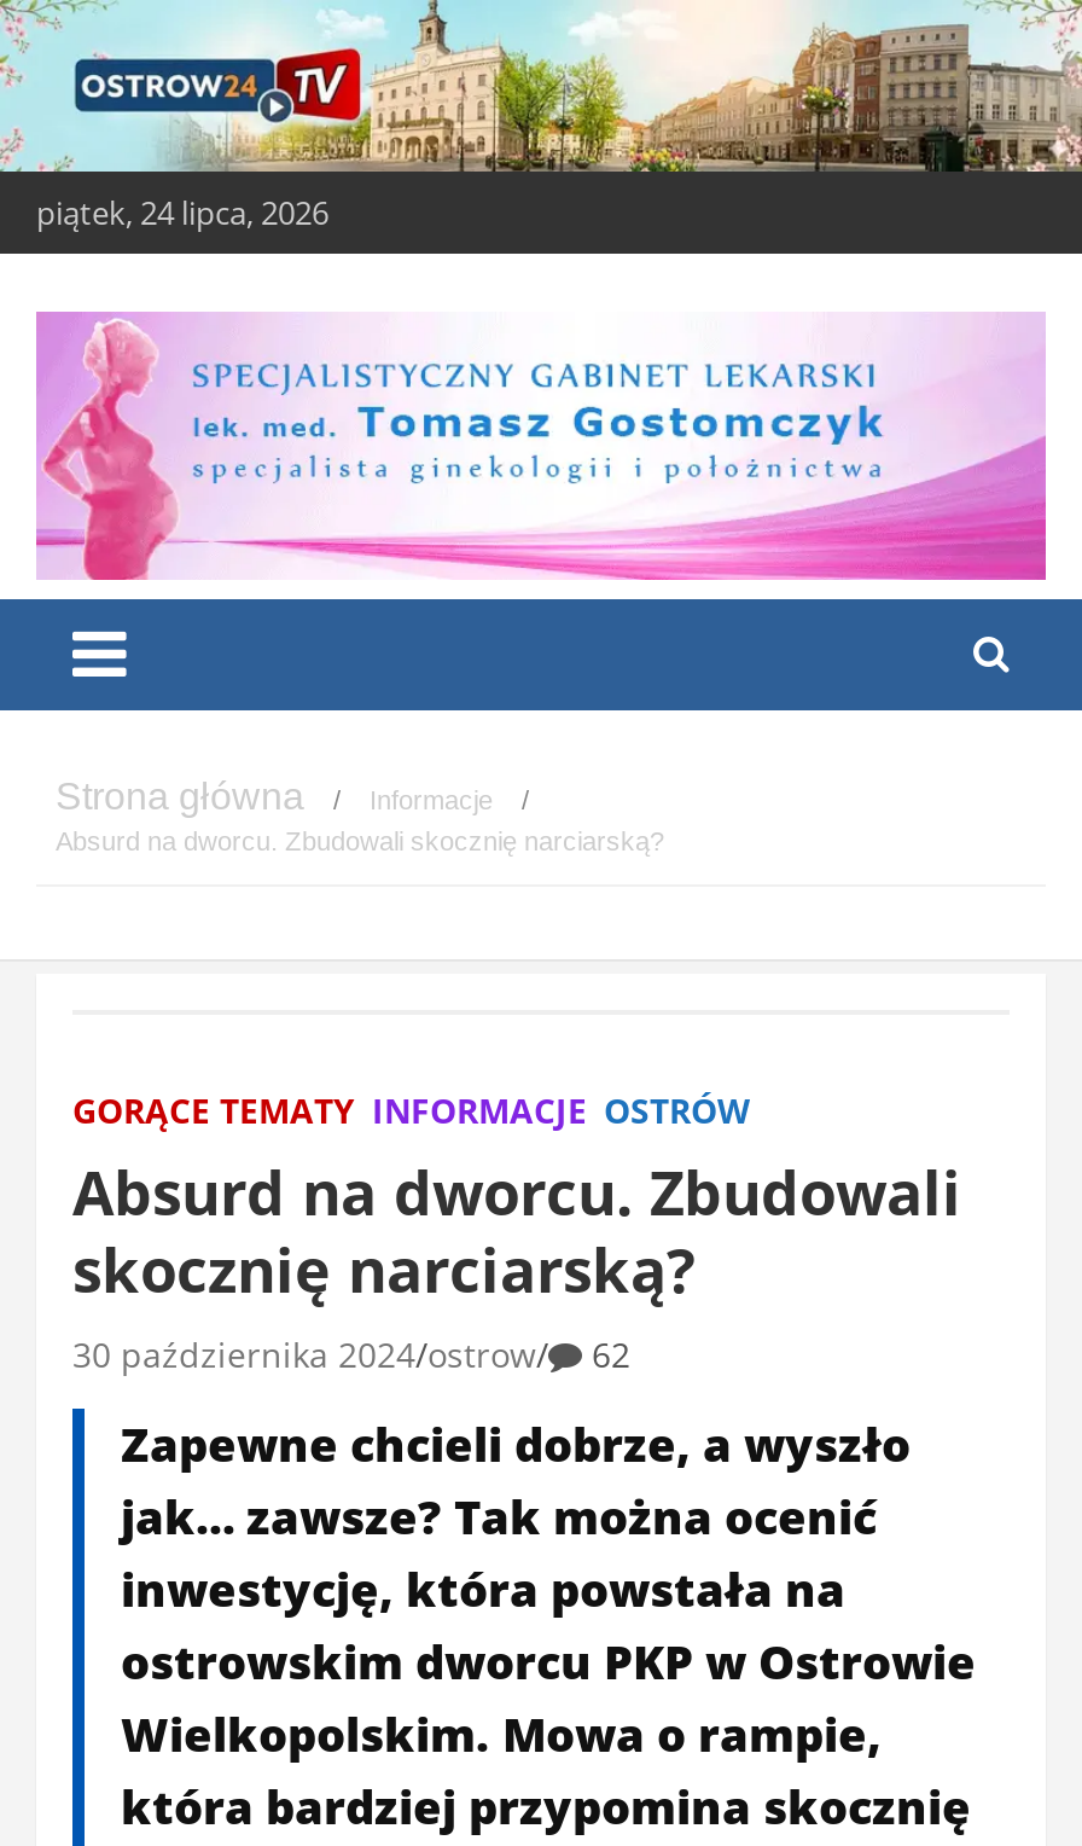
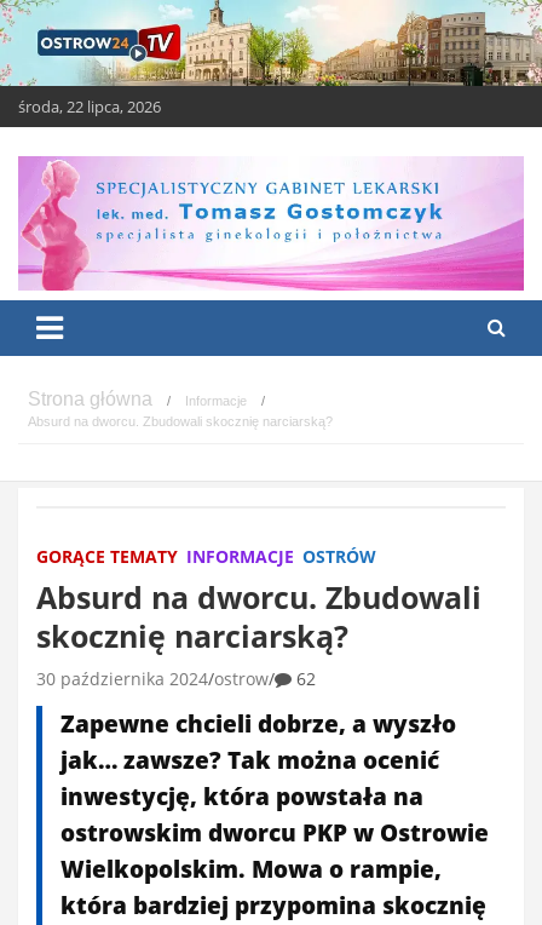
[36,190,328,233] piątek, 24 lipca, 2026 -> [18,95,161,117] środa, 22 lipca, 2026

